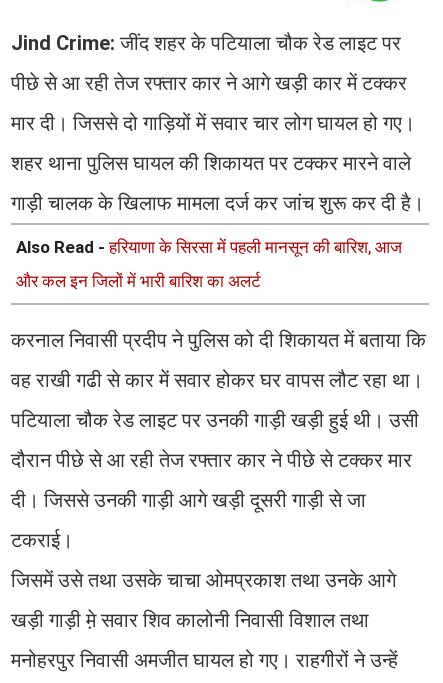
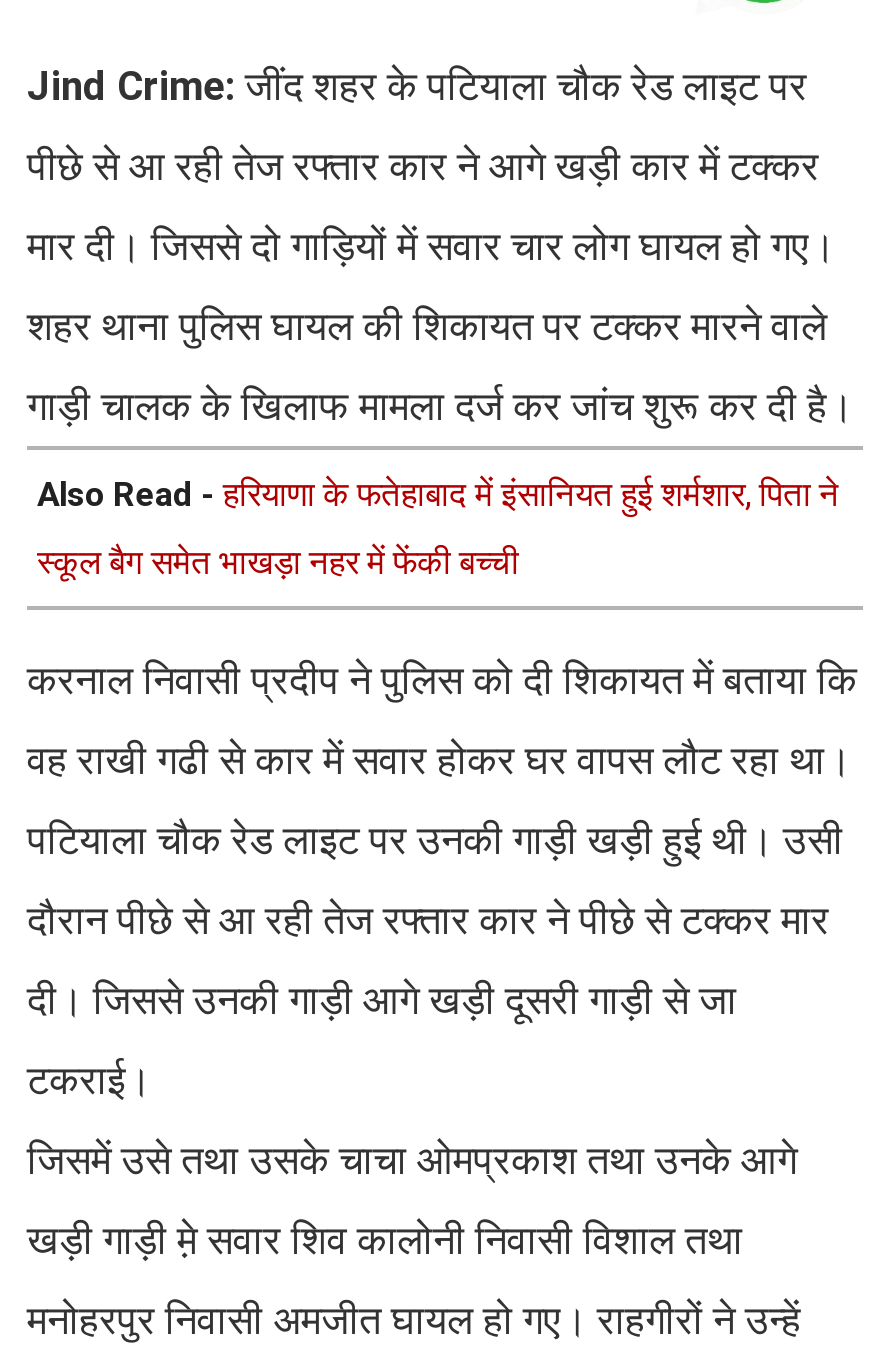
[16,237,402,257] Also Read - हरियाणा के सिरसा में पहली मानसून की बारिश, आज -> [37,474,839,514] Also Read - हरियाणा के फतेहाबाद में इंसानियत हुई शर्मशार, पिता ने
[16,271,261,291] और कल इन जिलों में भारी बारिश का अलर्ट -> [37,542,519,582] स्कूल बैग समेत भाखड़ा नहर में फेंकी बच्ची

